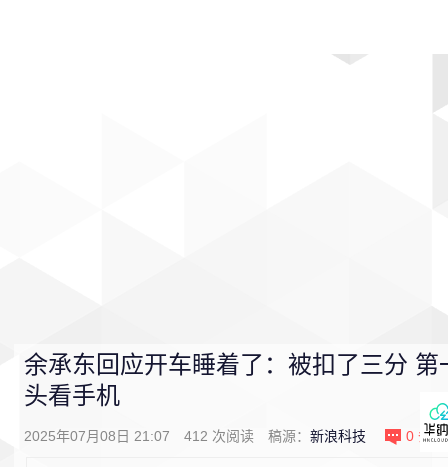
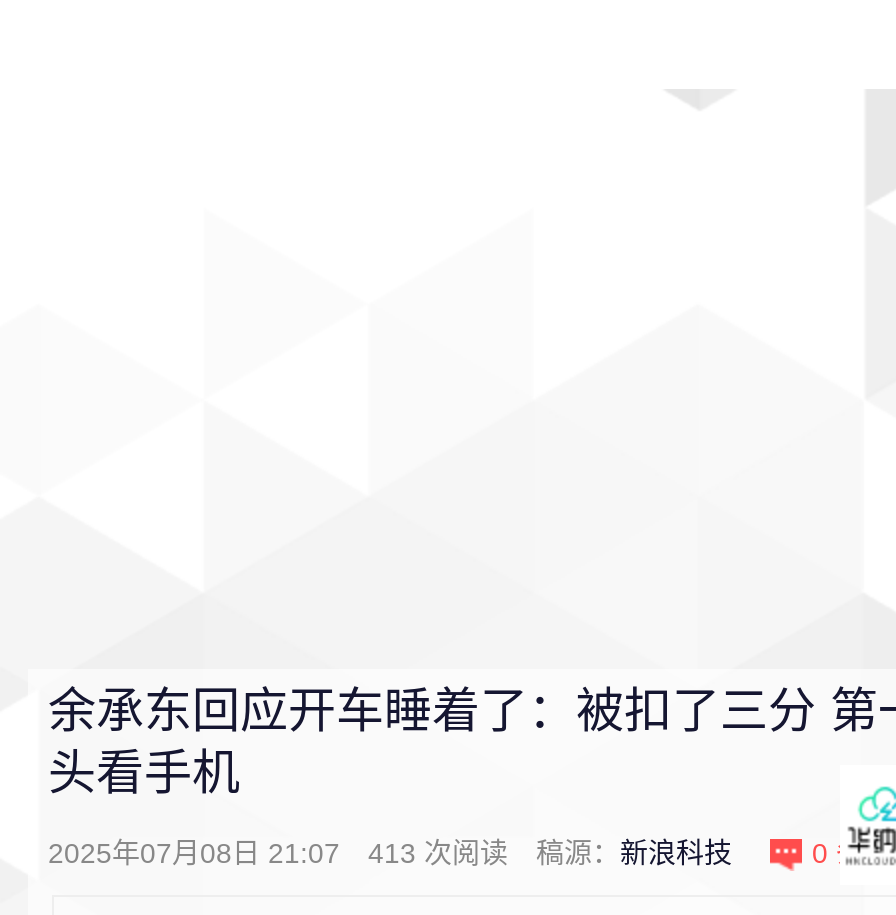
[24,428,366,444] 2025年07月08日 21:07 412次阅读 稿源：新浪科技 -> [48,837,732,869] 2025年07月08日 21:07 413次阅读 稿源：新浪科技

